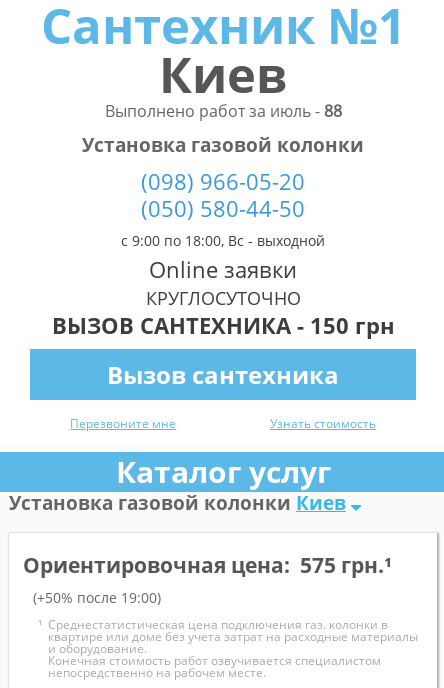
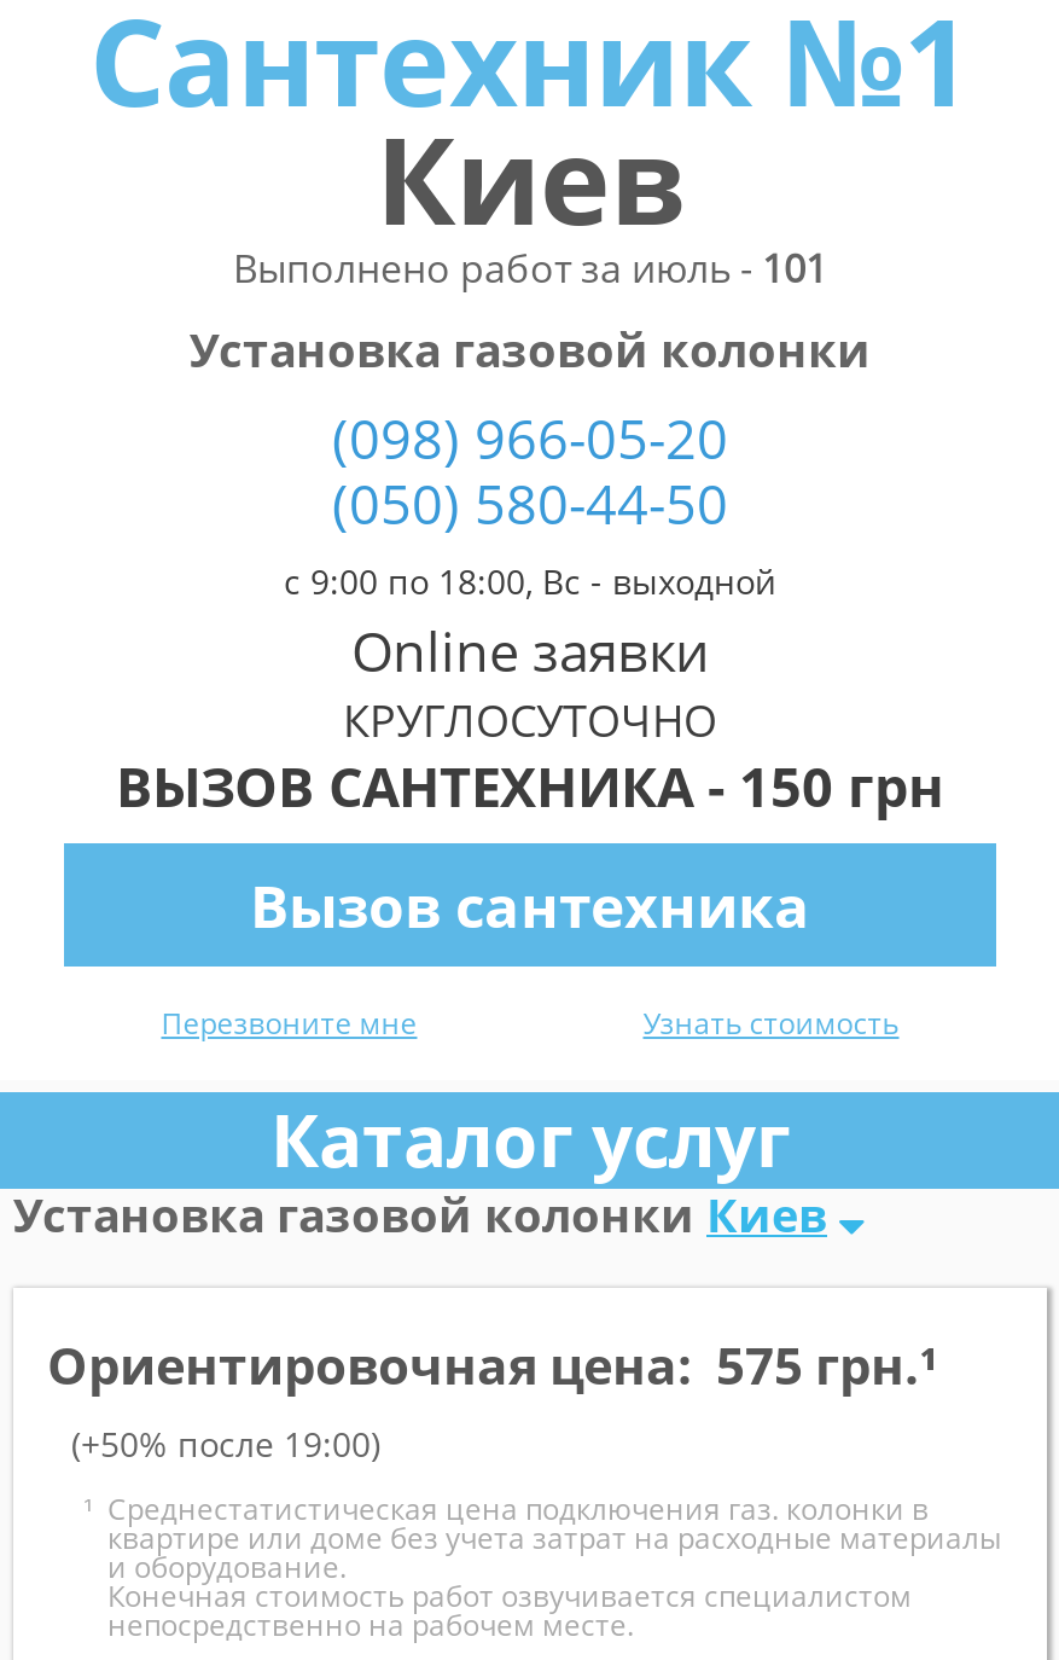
[104,100,341,122] Выполнено работ за июль - 88 -> [233,242,827,295] Выполнено работ за июль - 101

